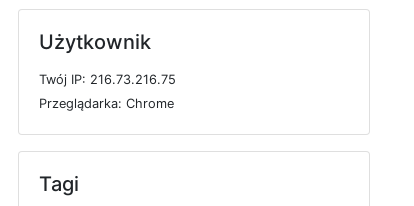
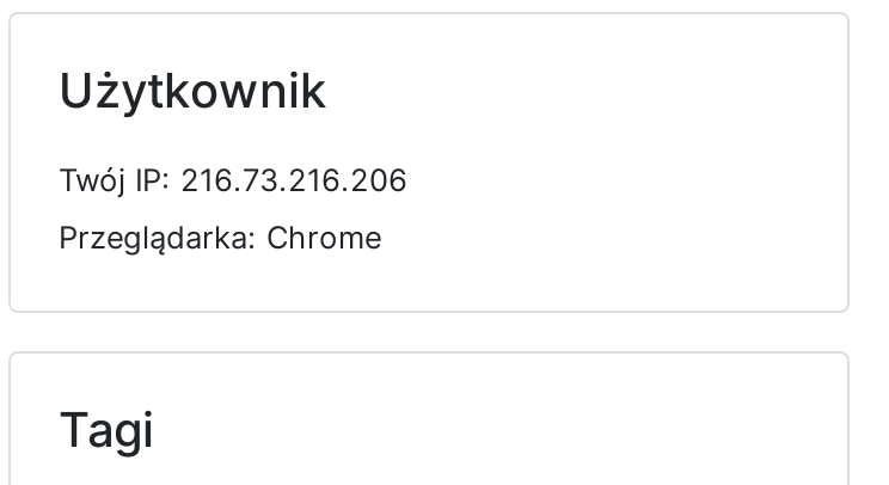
[39,72,176,87] Twó j I P: 216.73.216.75 -> [59,163,407,199] Twó j I P: 216.73.216.206

